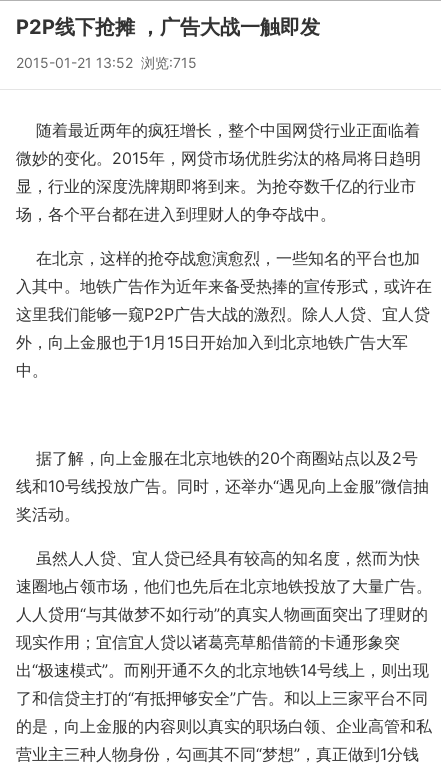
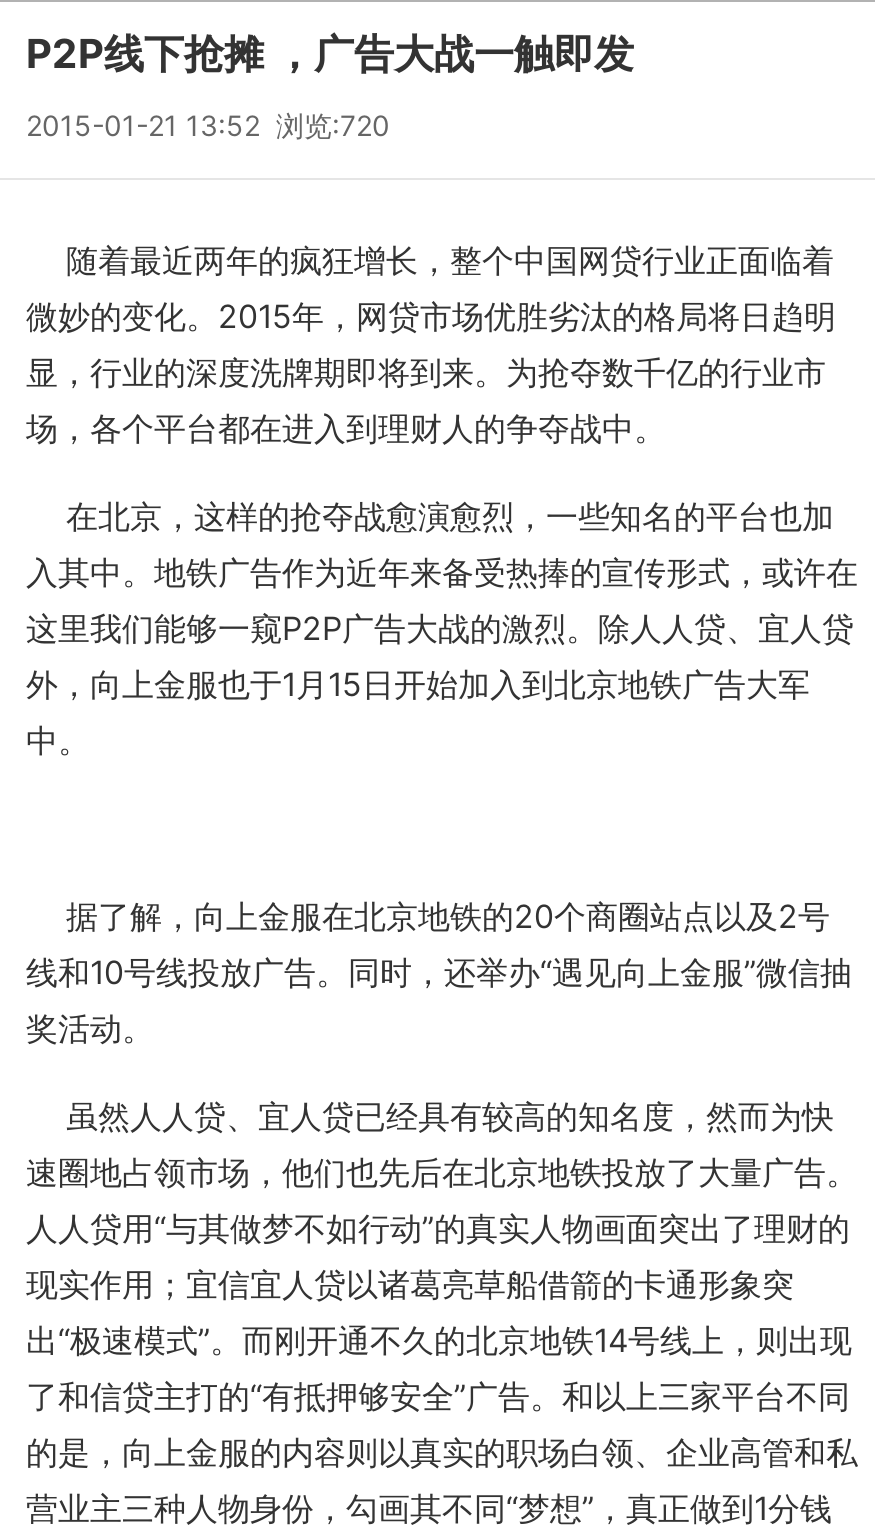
[16,54,197,71] 2015-01-21 13:52 浏览:715 -> [26,108,390,142] 2015-01-21 13:52 浏览:720

